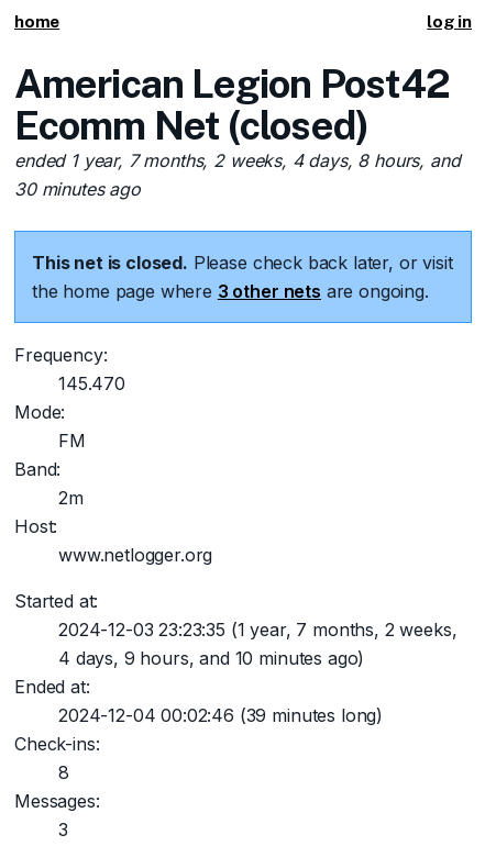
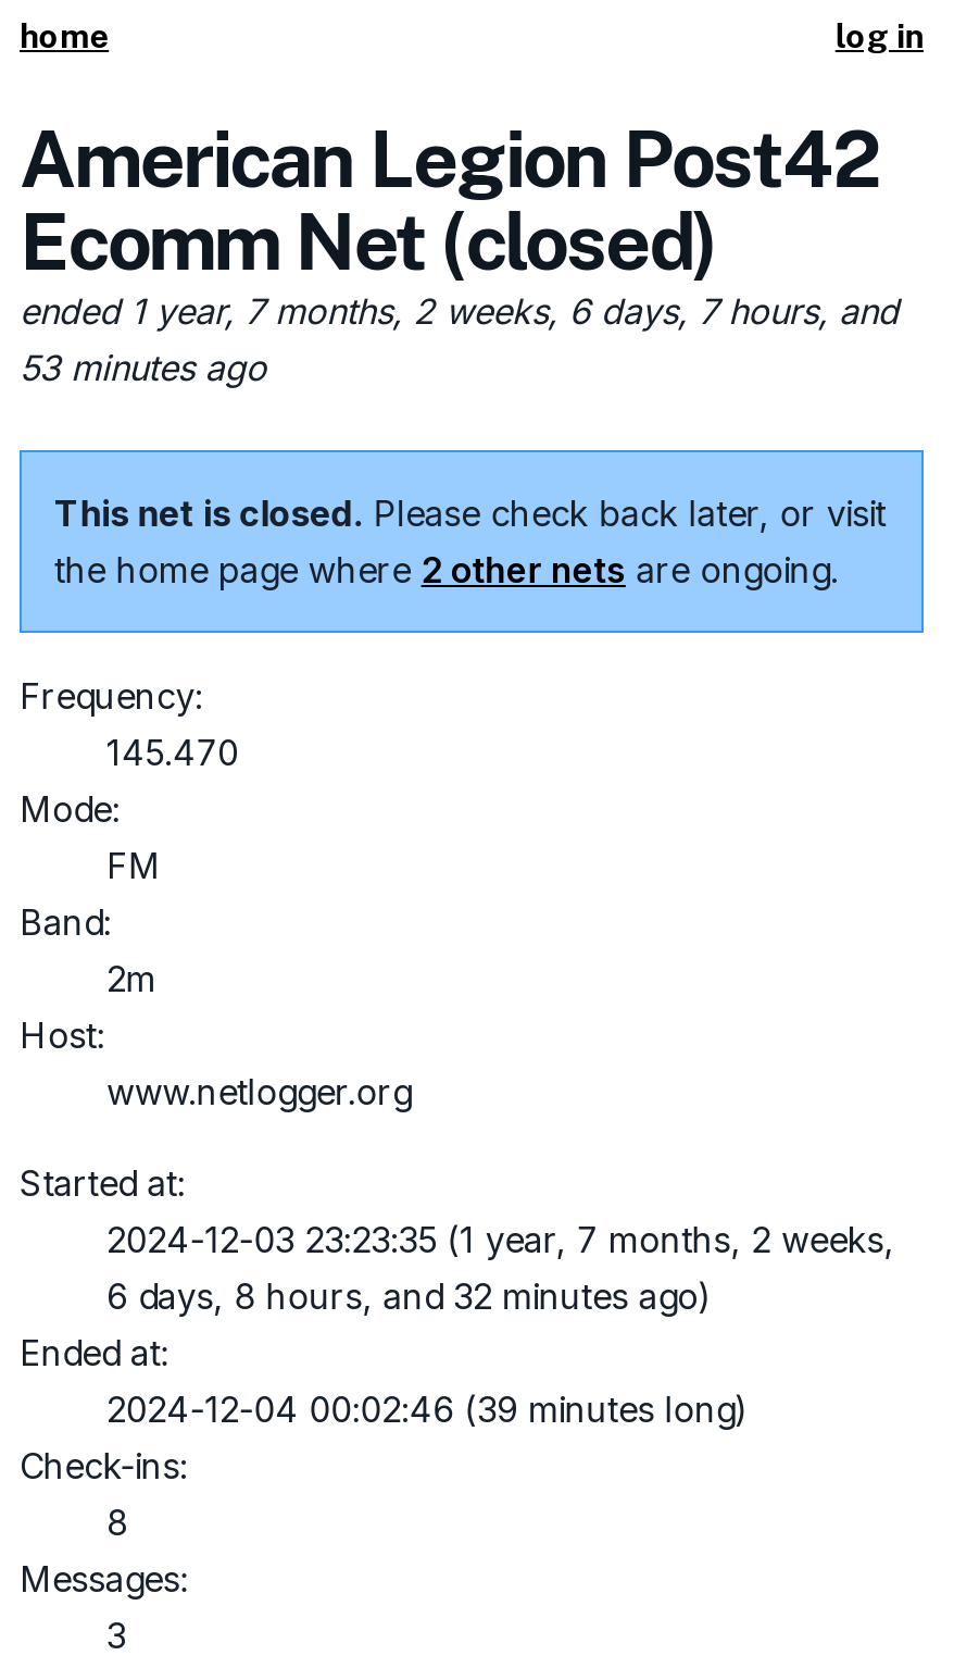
[14,149,460,171] ended 1 year, 7 months, 2 weeks, 4 days, 8 hours, and -> [20,289,899,333] ended 1 year, 7 months, 2 weeks, 6 days, 7 hours, and
[14,178,141,200] 30 minutes ago -> [20,346,267,389] 53 minutes ago
[32,280,429,302] the home page where 3 other nets are ongoing. -> [54,548,838,592] the home page where 2 other nets are ongoing.
[58,647,364,669] 4 days, 9 hours, and 10 minutes ago) -> [106,1274,711,1318] 6 days, 8 hours, and 32 minutes ago)

